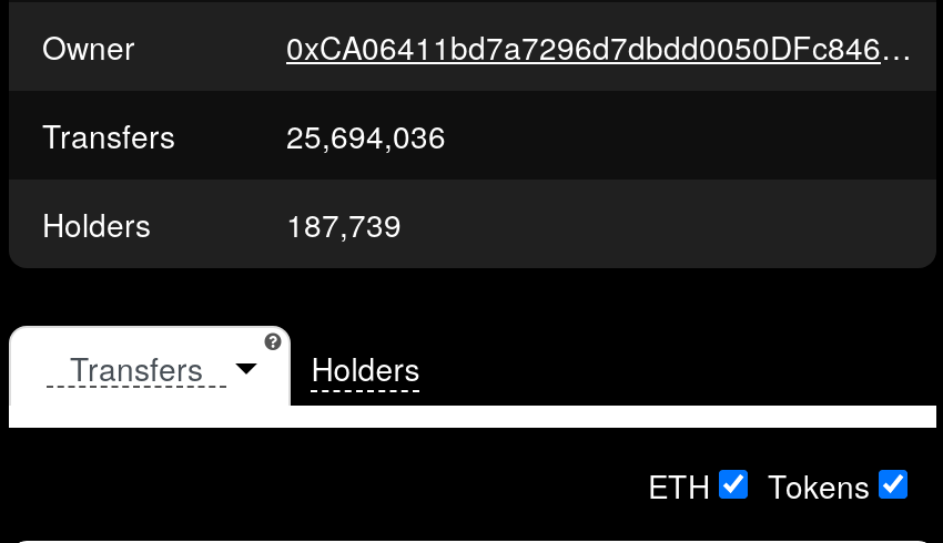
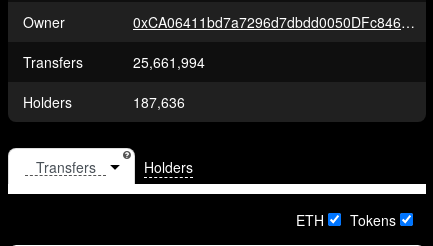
[286,113,446,157] 25,694,036 -> [133,52,205,72] 25,661,994
[286,202,402,246] 187,739 -> [133,92,185,112] 187,636

